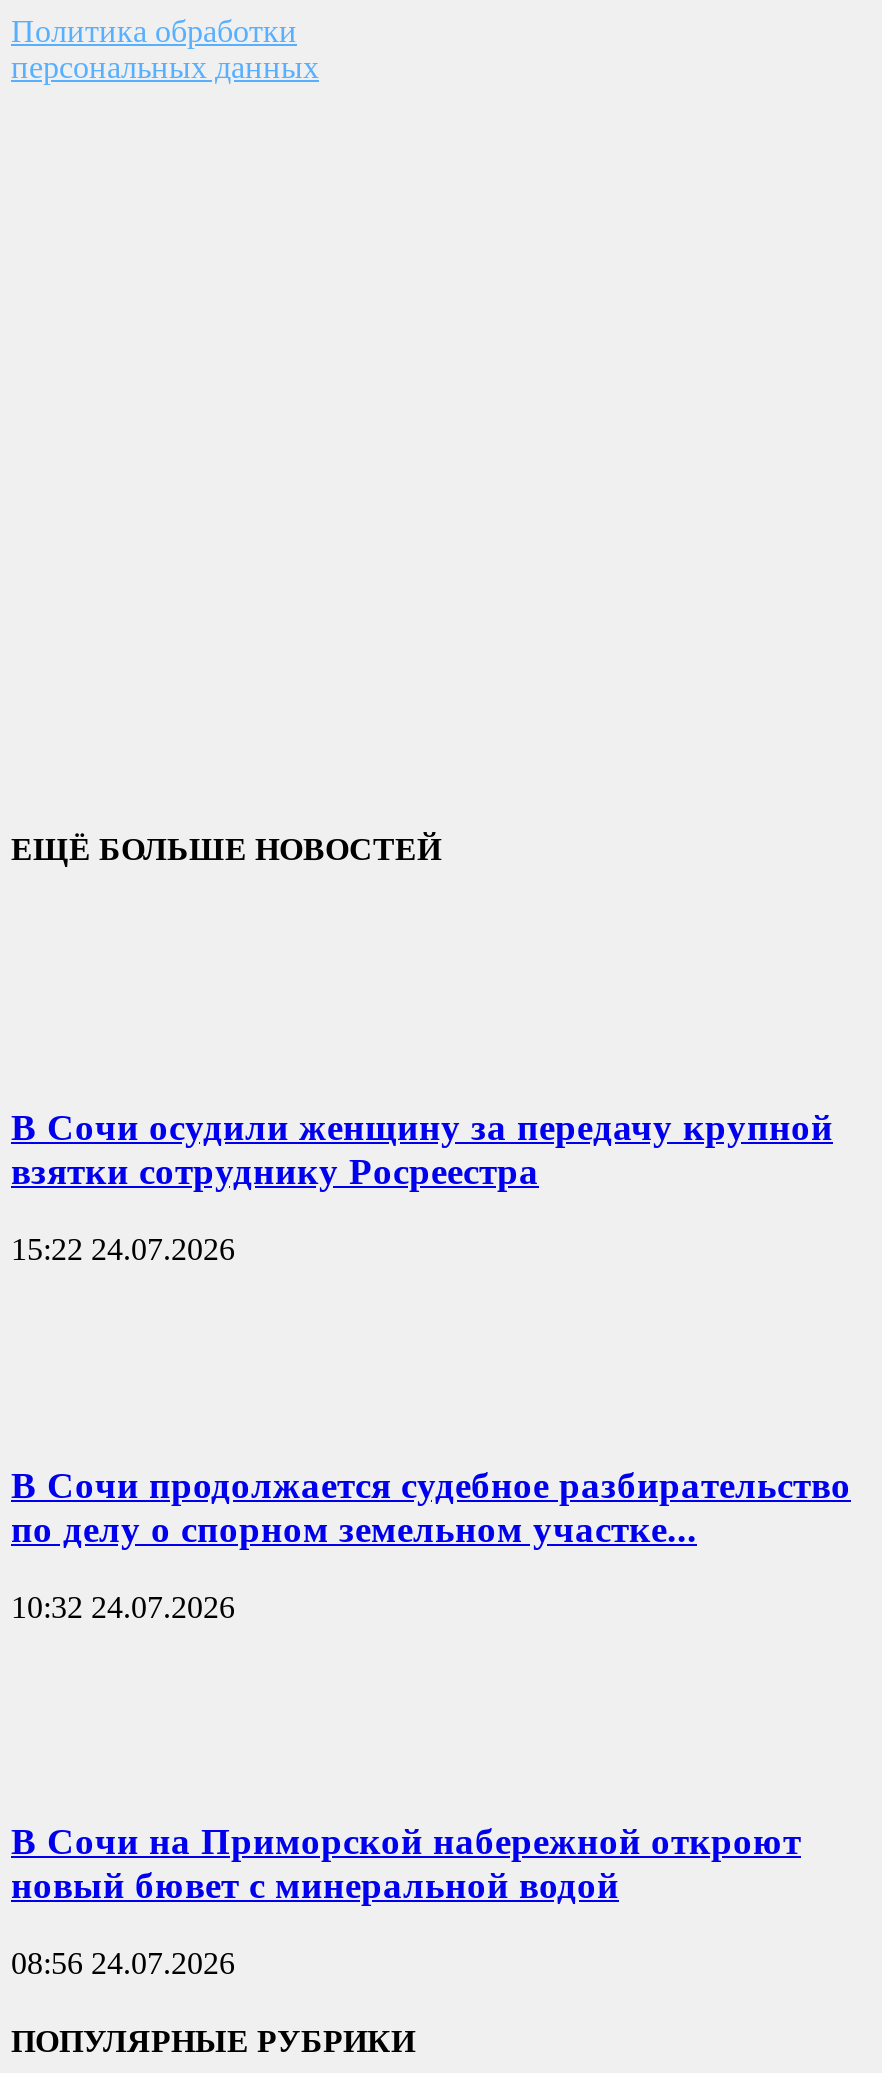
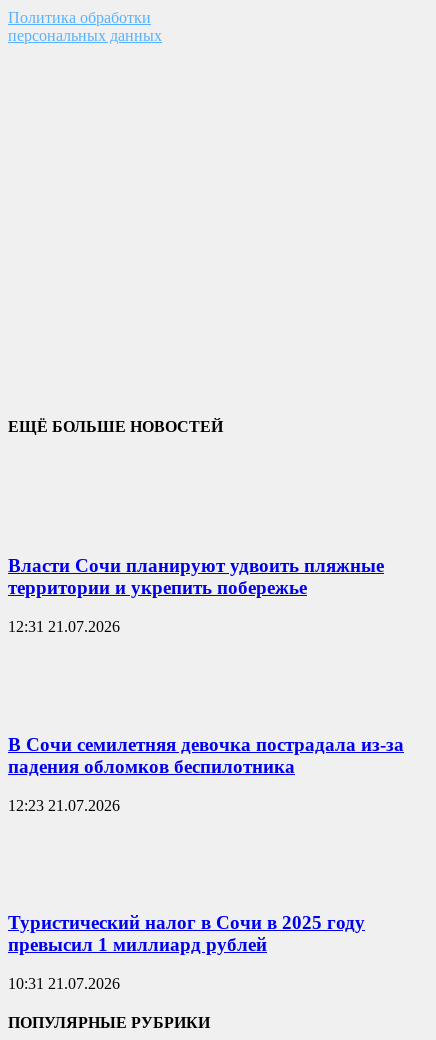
[11,1107,833,1193] В Сочи осудили женщину за передачу крупной | взятки сотруднику Росреестра -> [8,555,384,598] Власти Сочи планируют удвоить пляжные | территории и укрепить побережье
[11,1232,235,1266] 15:22 24.07.2026 -> [8,618,120,635] 12:31 21.07.2026
[11,1464,851,1550] В Сочи продолжается судебное разбирательство | по делу о спорном земельном участке... -> [8,734,404,777] В Сочи семилетняя девочка пострадала из-за | падения обломков беспилотника
[11,1589,235,1623] 10:32 24.07.2026 -> [8,797,120,814] 12:23 21.07.2026
[11,1821,801,1907] В Сочи на Приморской набережной откроют | новый бювет с минеральной водой -> [8,912,365,955] Туристический налог в Сочи в 2025 году | превысил 1 миллиард рублей
[11,1946,235,1980] 08:56 24.07.2026 -> [8,975,120,992] 10:31 21.07.2026

